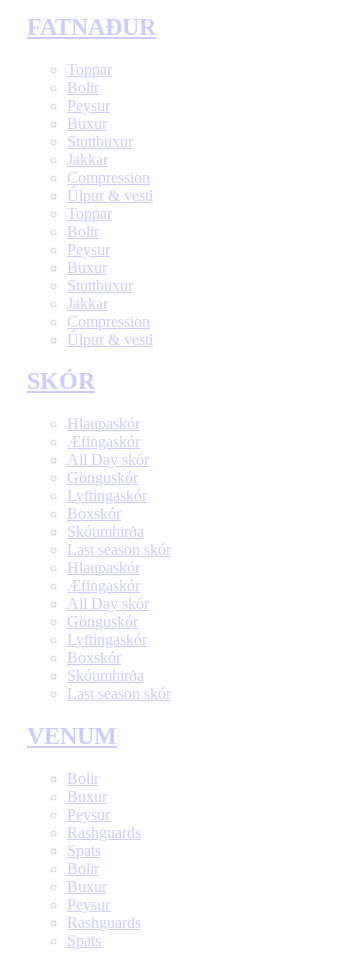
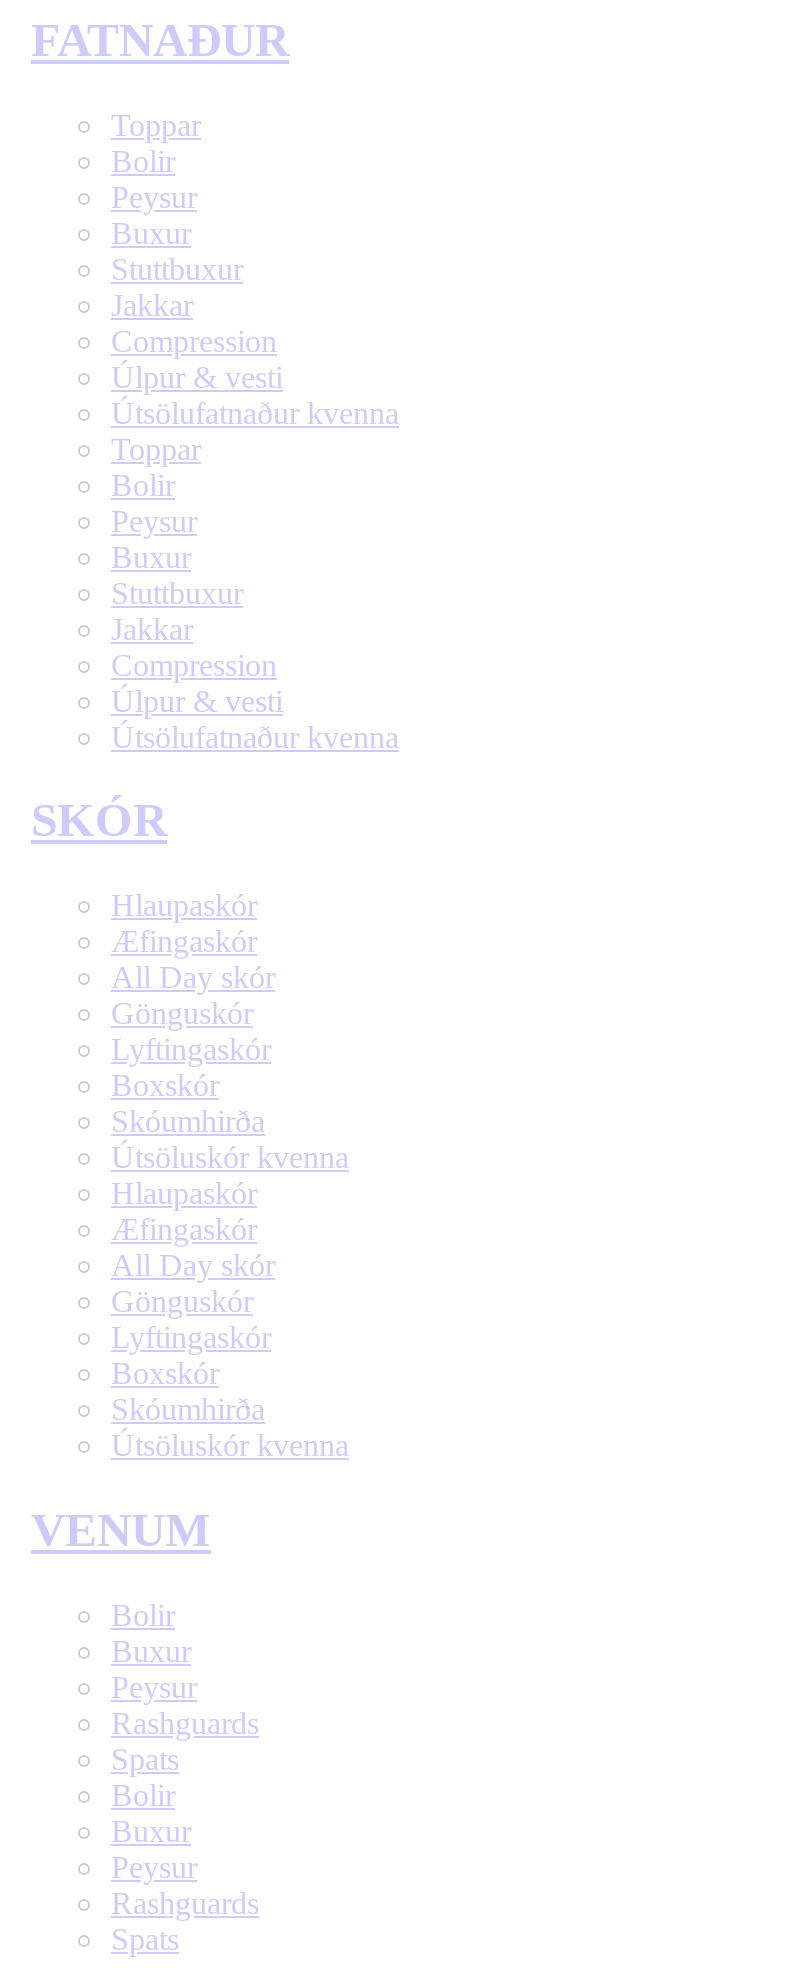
none -> [111,395,399,429] Útsölufatnaður kvenna
none -> [111,719,399,753] Útsölufatnaður kvenna
[67,541,171,558] Last season skór -> [111,1141,349,1175] Útsöluskór kvenna
[67,685,171,702] Last season skór -> [111,1429,349,1463] Útsöluskór kvenna

